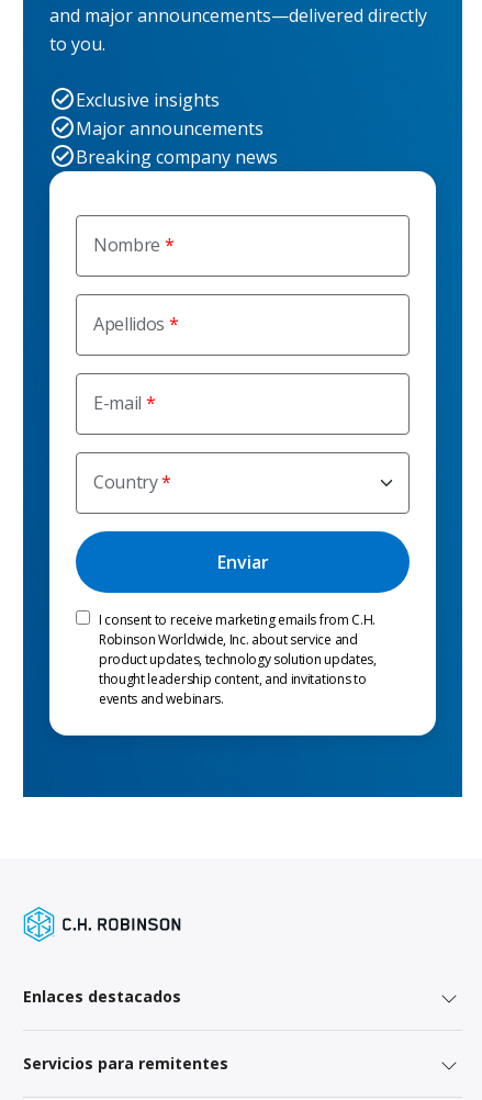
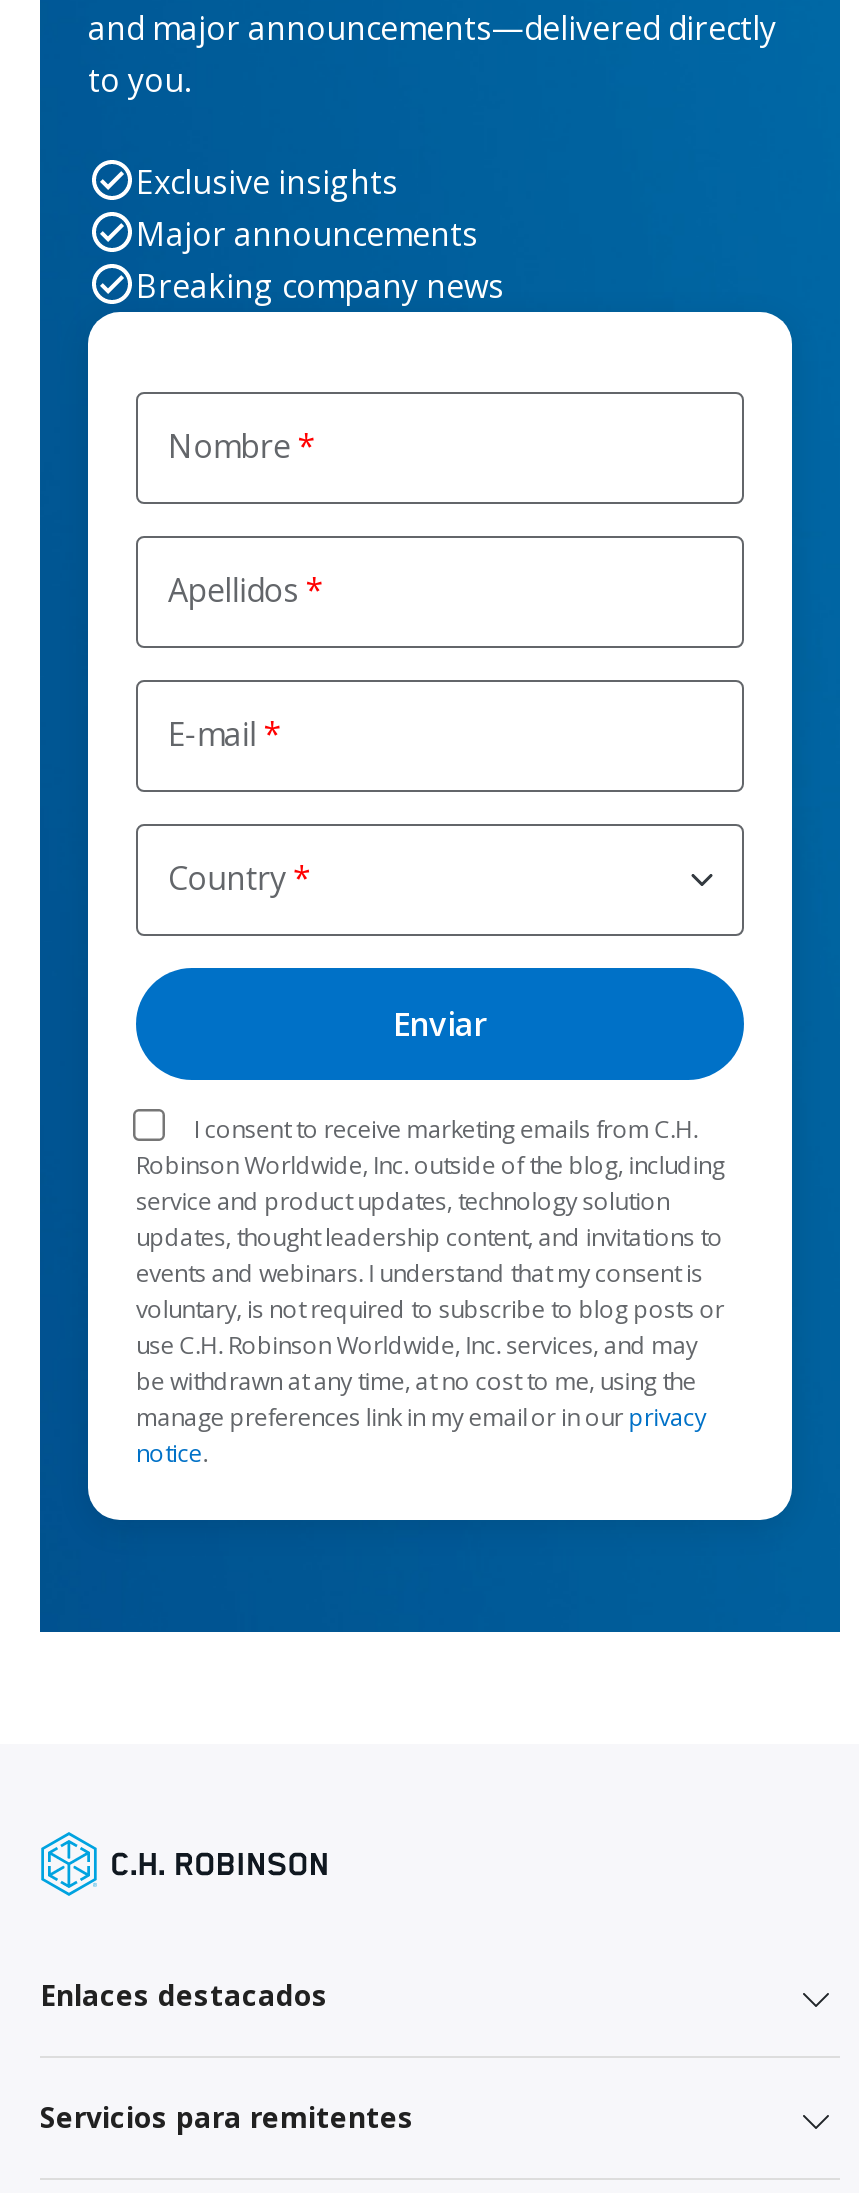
[99,630,376,708] Robinson Worldwide, Inc. about service and | product updates, technology solution updates, | thought leadership content, and invitations to | events and webinars. -> [136,1148,725,1470] Robinson Worldwide, Inc. outside of the blog, including | service and product updates, technology solution | updates, thought leadership content, and invitations to | events and webinars. I understand that my consent is | voluntary, is not required to subscribe to blog posts or | use C.H. Robinson Worldwide, Inc. services, and may | be withdrawn at any time, at no cost to me, using the | manage preferences link in my email or in our privacy | notice.

